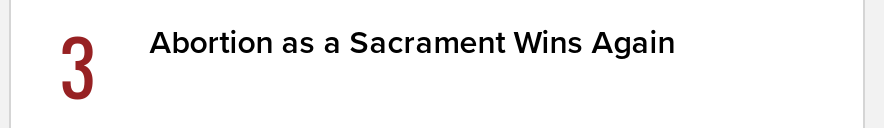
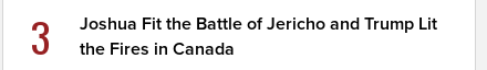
[149,23,675,63] Abortion as a Sacrament Wins Again -> [80,13,437,60] Joshua Fit the Battle of Jericho and Trump Lit | the Fires in Canada

